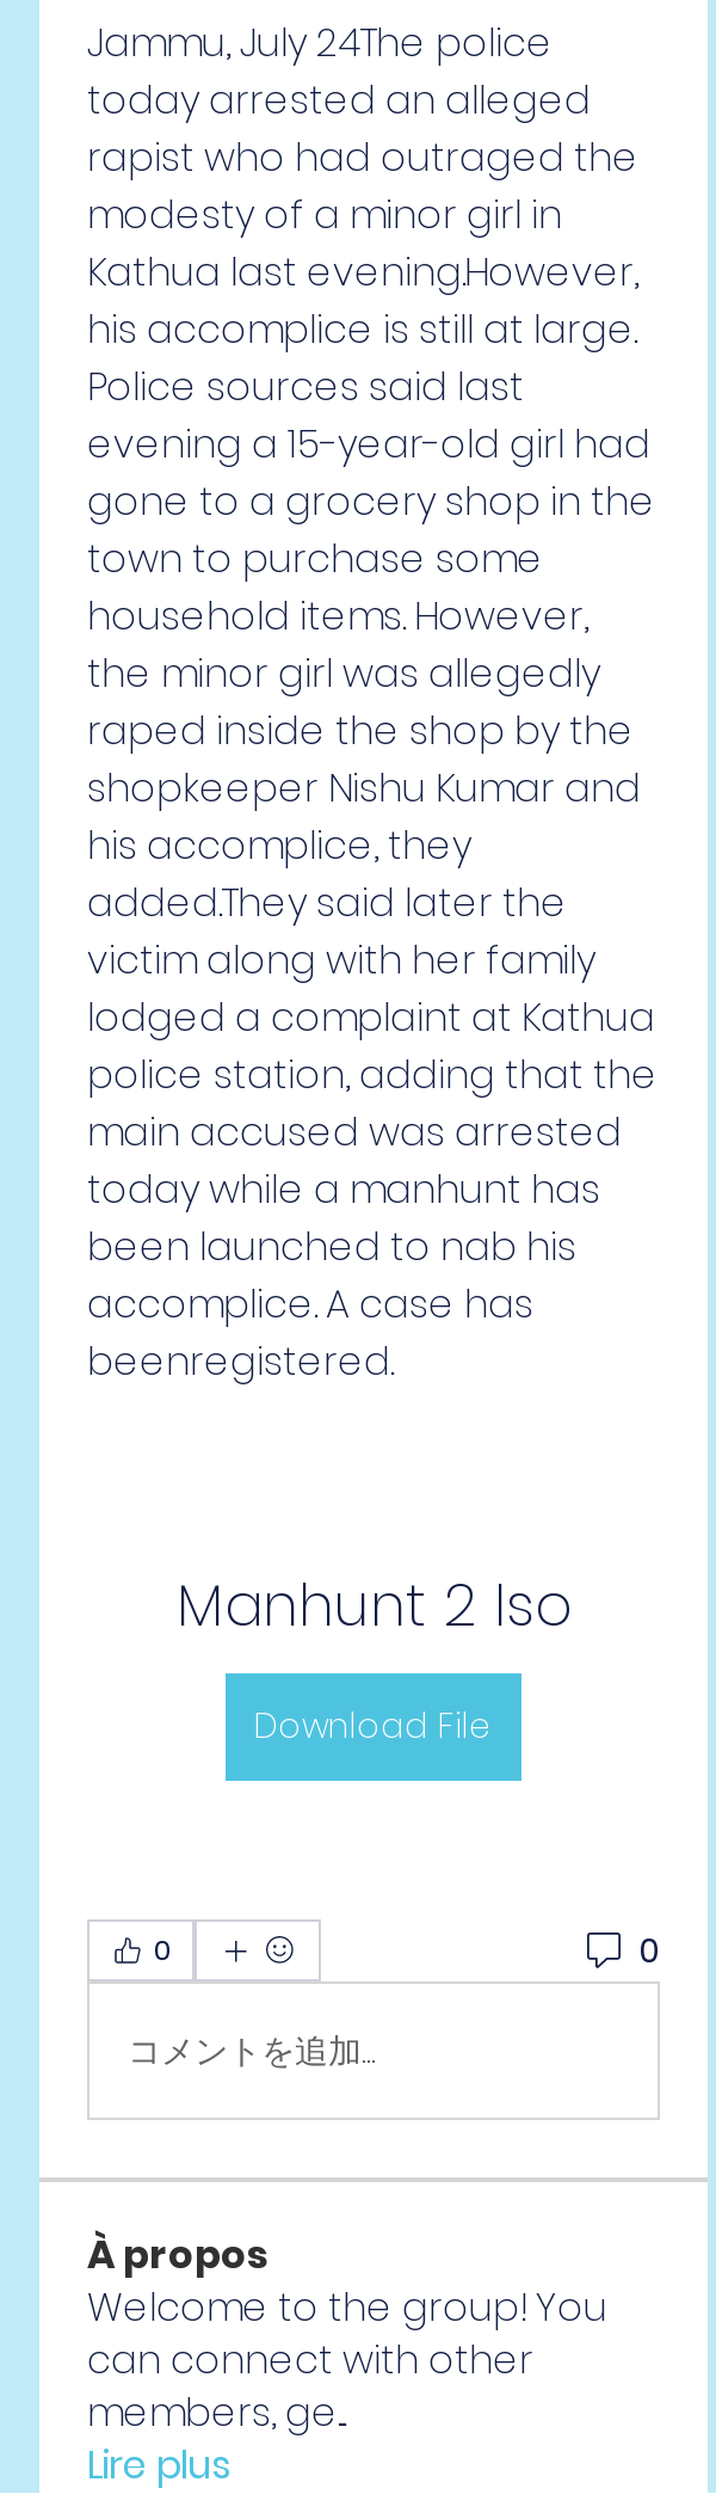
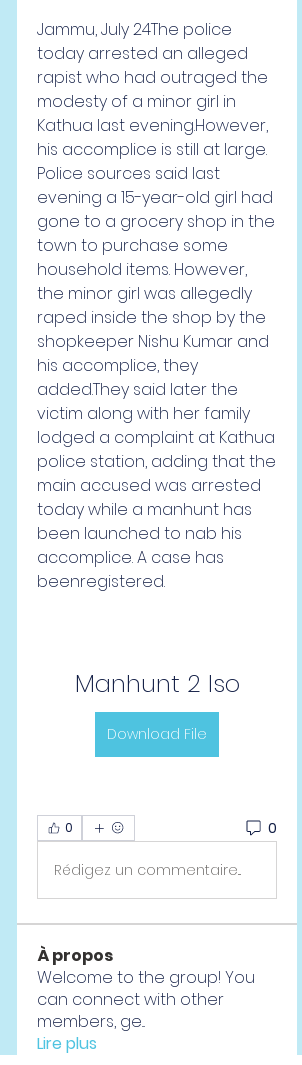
[128,2026,374,2073] コメントを追加… -> [54,859,241,879] Rédigez un commentaire...

